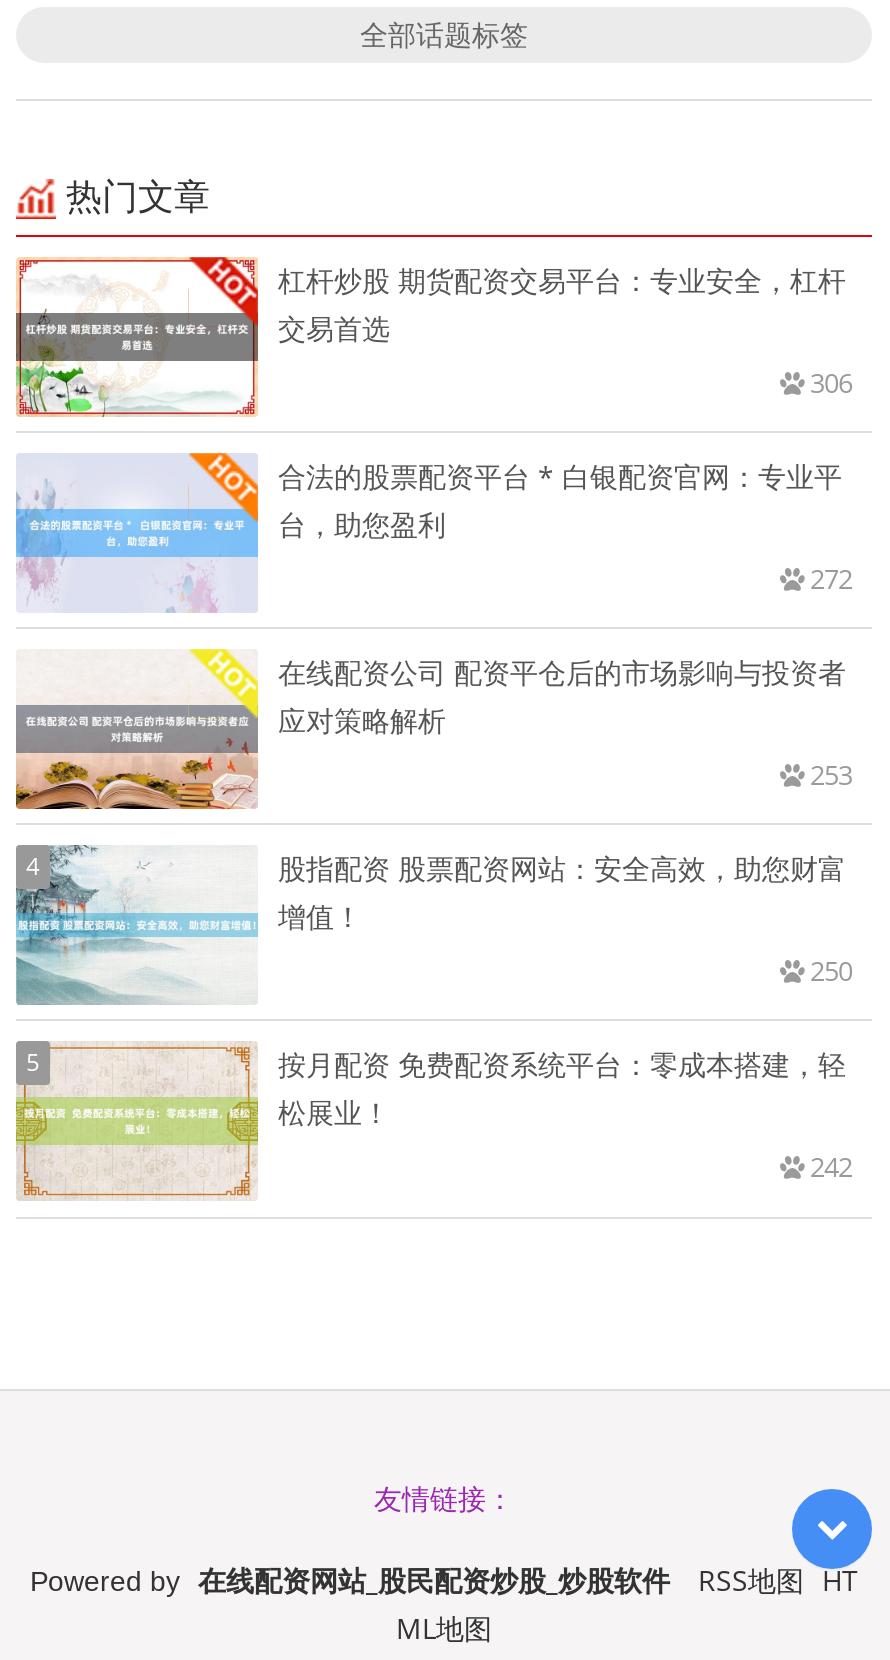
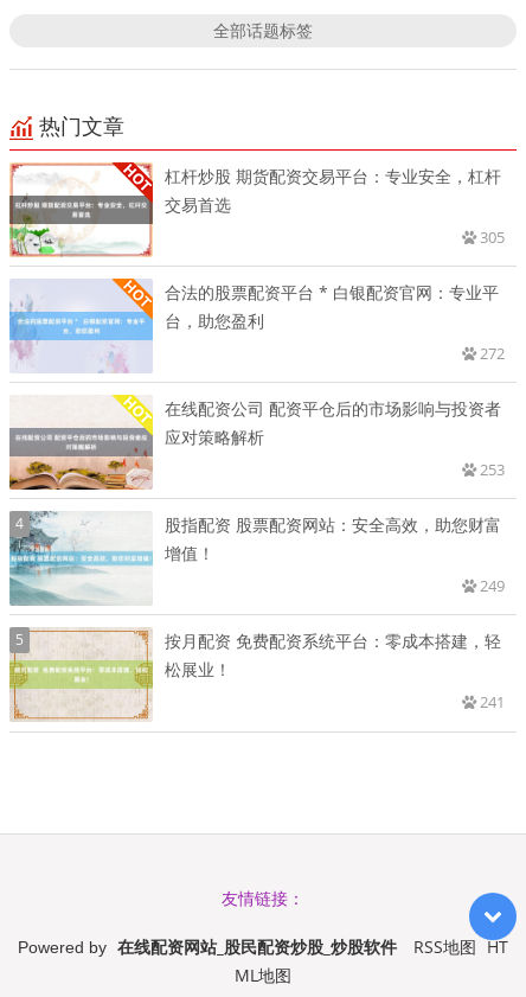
[810,365,852,401] 306 -> [480,227,505,248] 305
[810,953,852,989] 250 -> [480,575,505,596] 249
[810,1149,852,1185] 242 -> [480,691,505,713] 241

